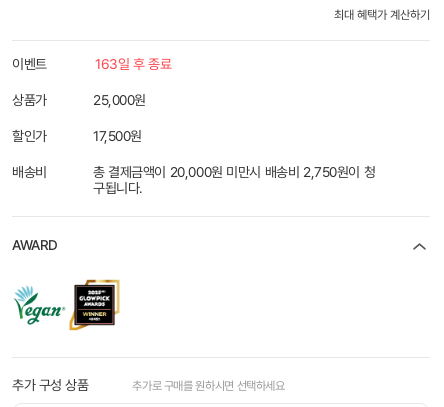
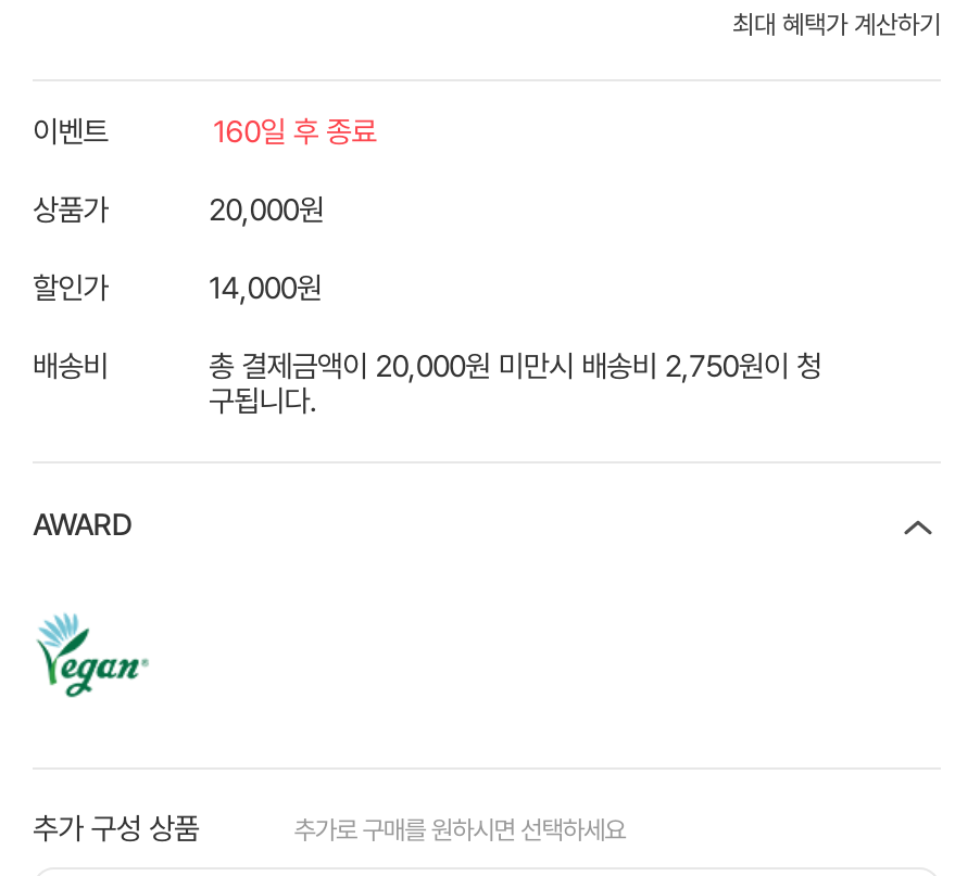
[95,56,171,72] 163일 후 종료 -> [213,114,376,149] 160일 후 종료
[93,92,146,108] 25,000원 -> [209,192,324,227] 20,000원
[93,128,142,144] 17,500원 -> [209,270,322,305] 14,000원
[68,278,121,332] [image] -> none

